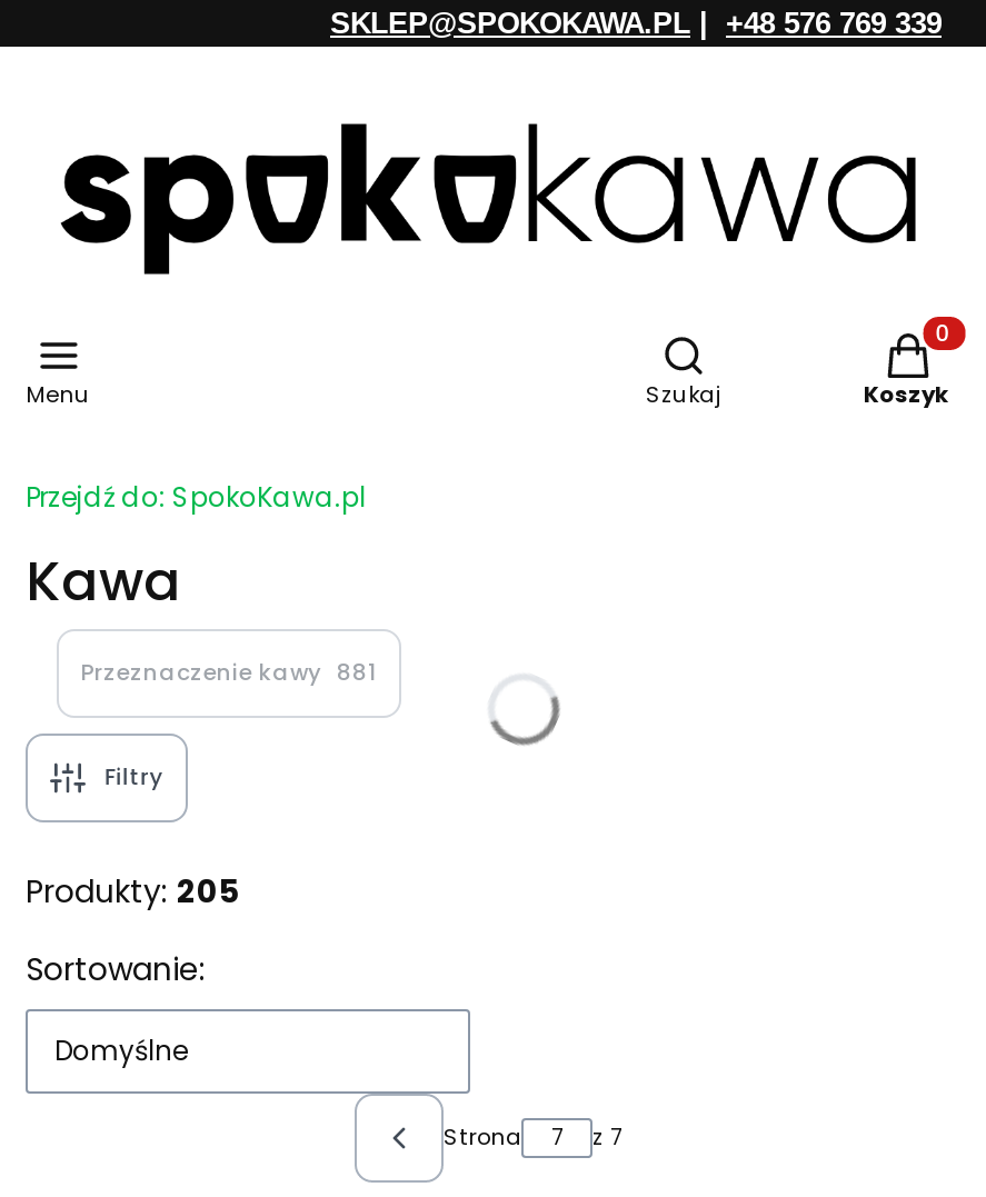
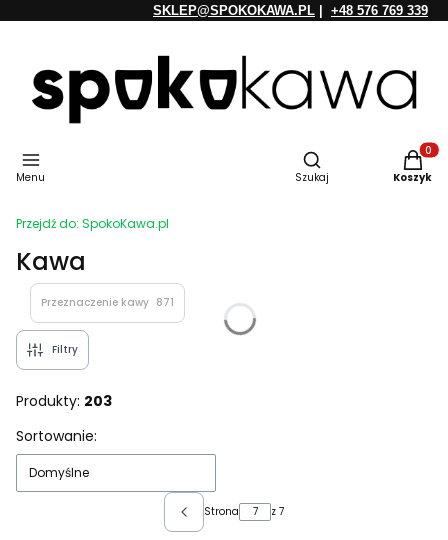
[81,655,377,688] Przeznaczenie kawy 881 -> [41,295,174,310] Przeznaczenie kawy 871
[26,868,239,913] Produkty: 205 -> [16,391,112,411] Produkty: 203

